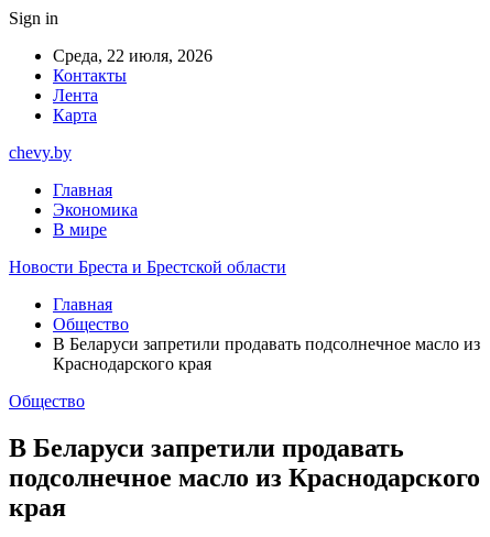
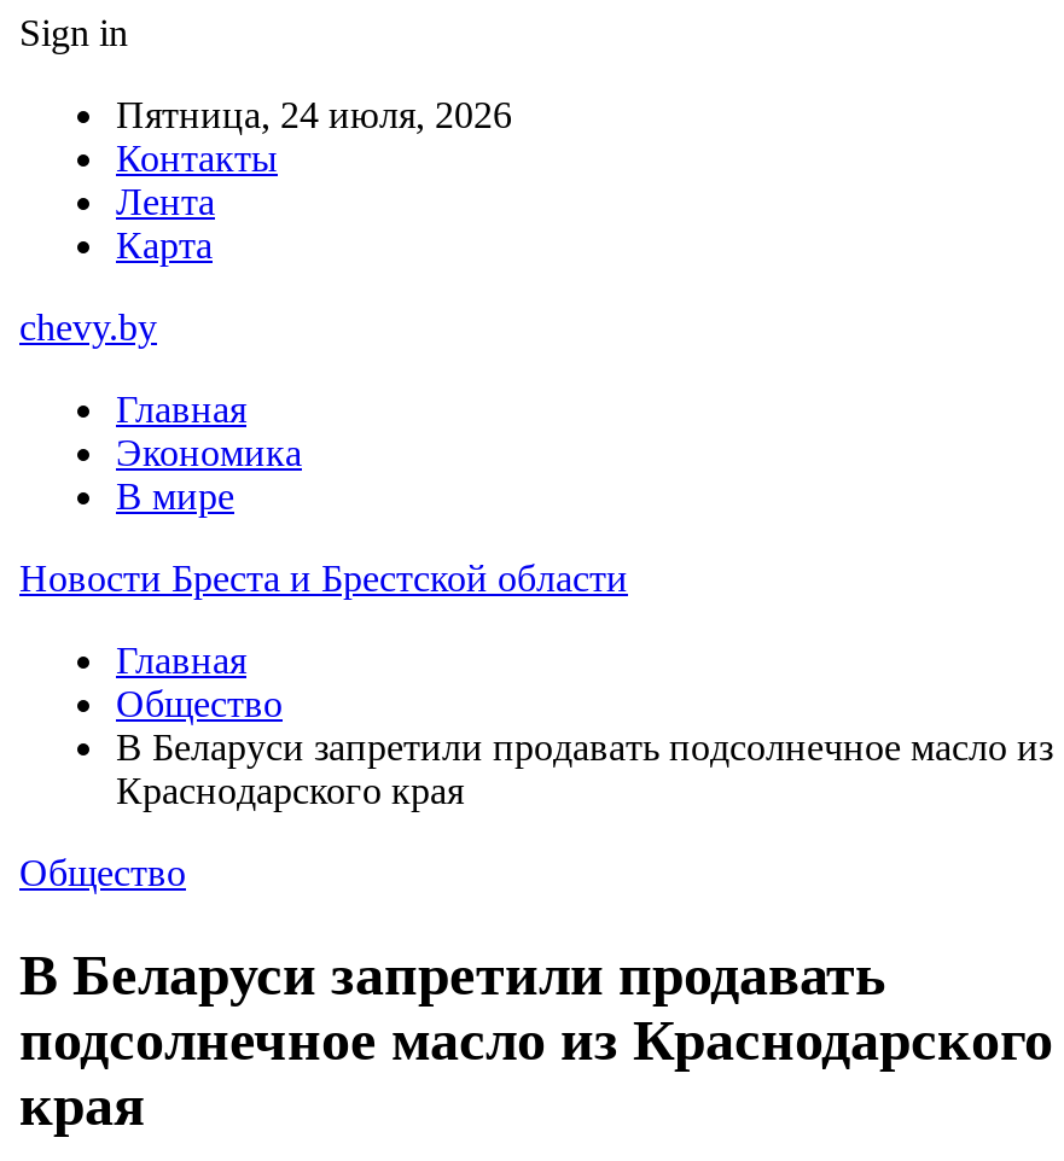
[53,46,213,65] Среда, 22 июля, 2026 -> [116,94,512,135] Пятница, 24 июля, 2026

